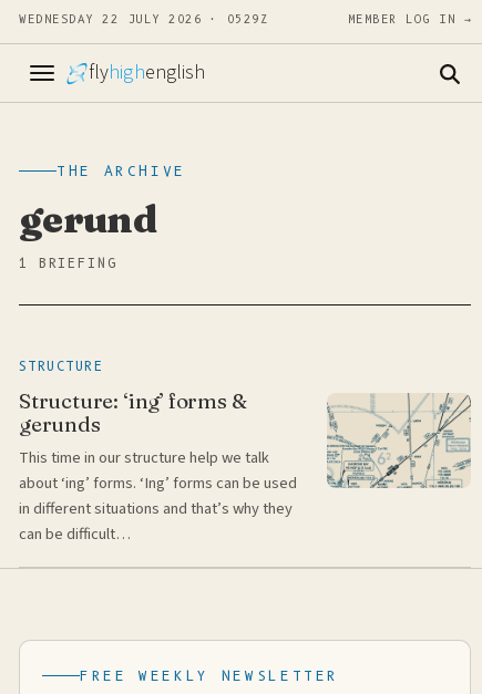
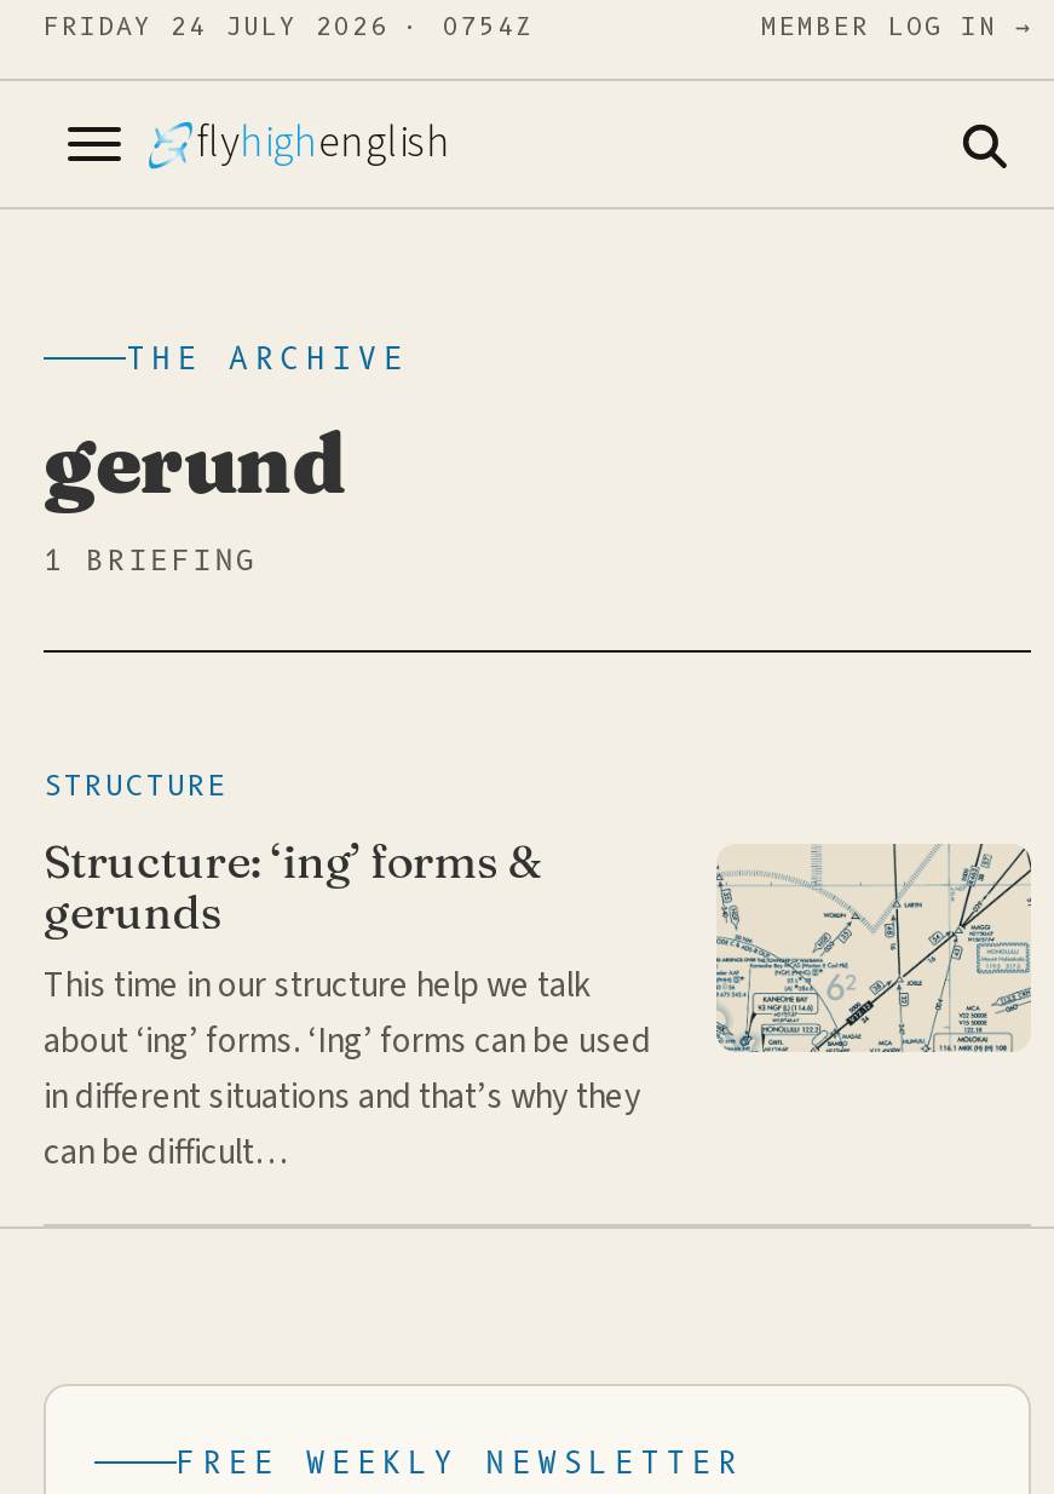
[19,12,268,27] WEDNESDAY 22 JULY 2026 · 0529Z -> [44,11,534,42] FRIDAY 24 JULY 2026 · 0754Z

